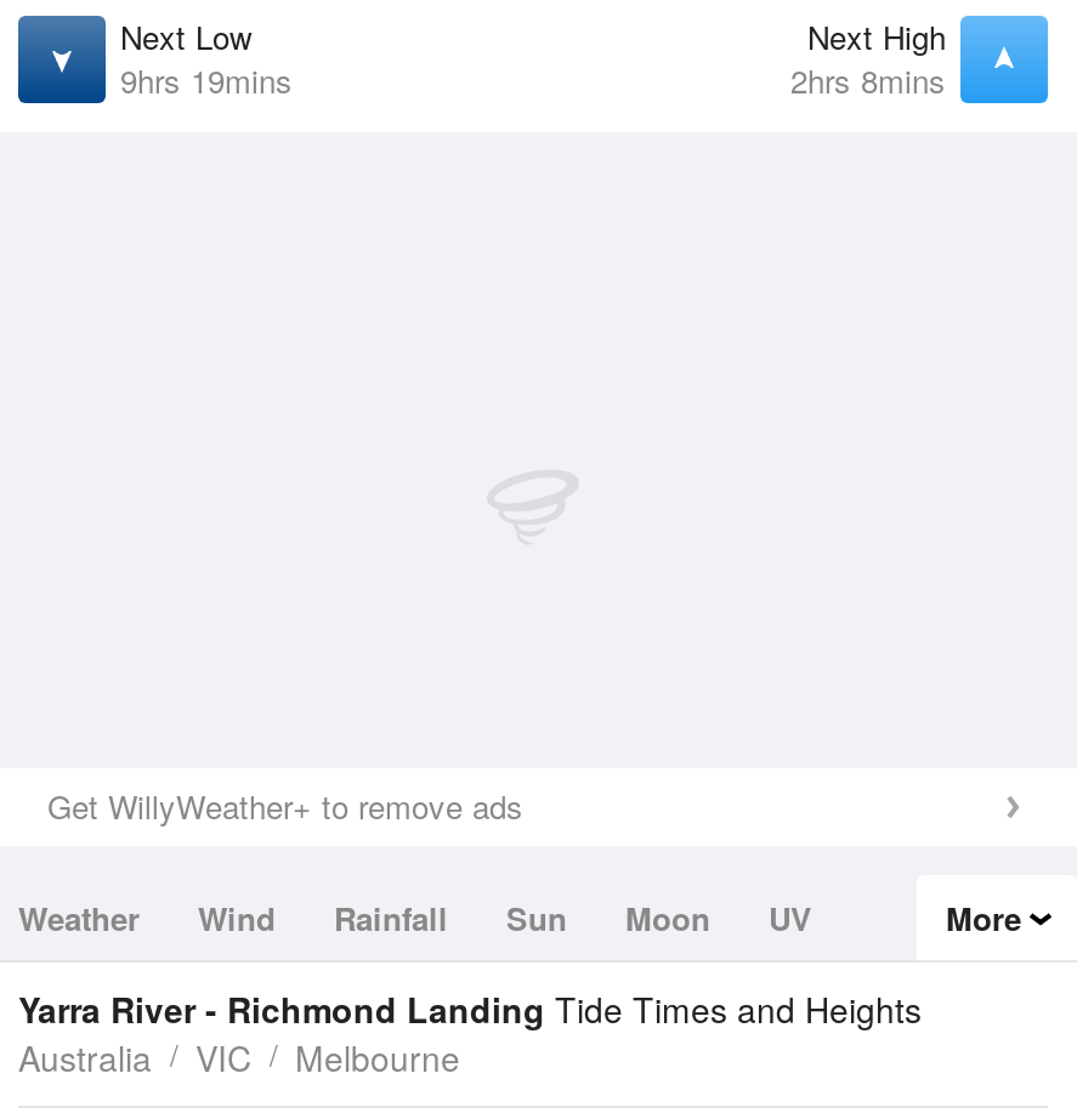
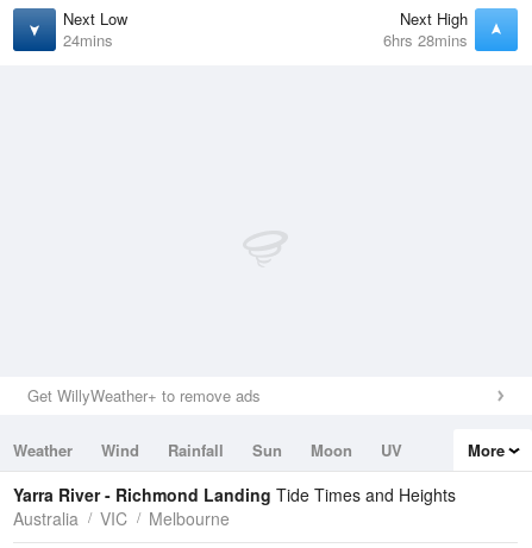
[120,57,293,103] 9hrs 19mins -> [63,29,113,51] 24mins
[790,57,946,103] 2hrs 8mins -> [383,29,468,51] 6hrs 28mins

